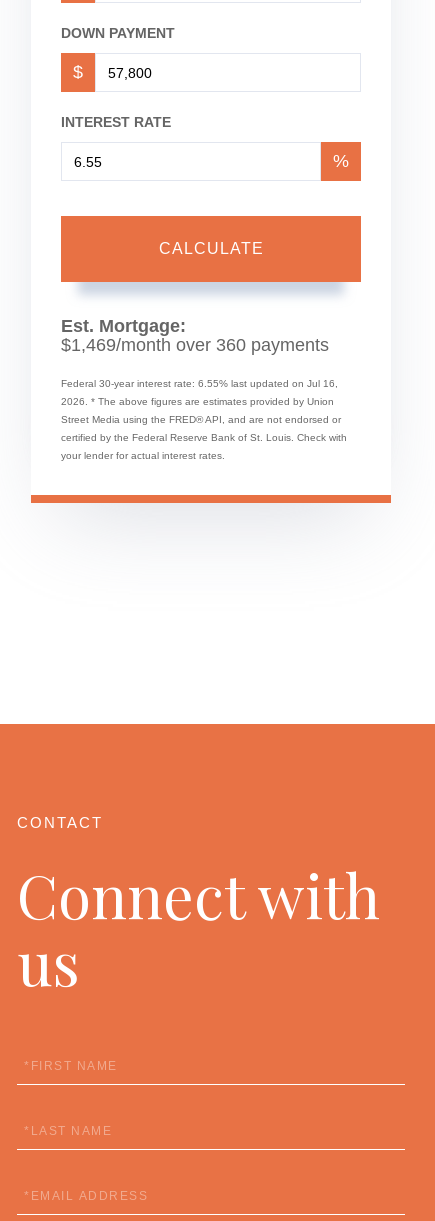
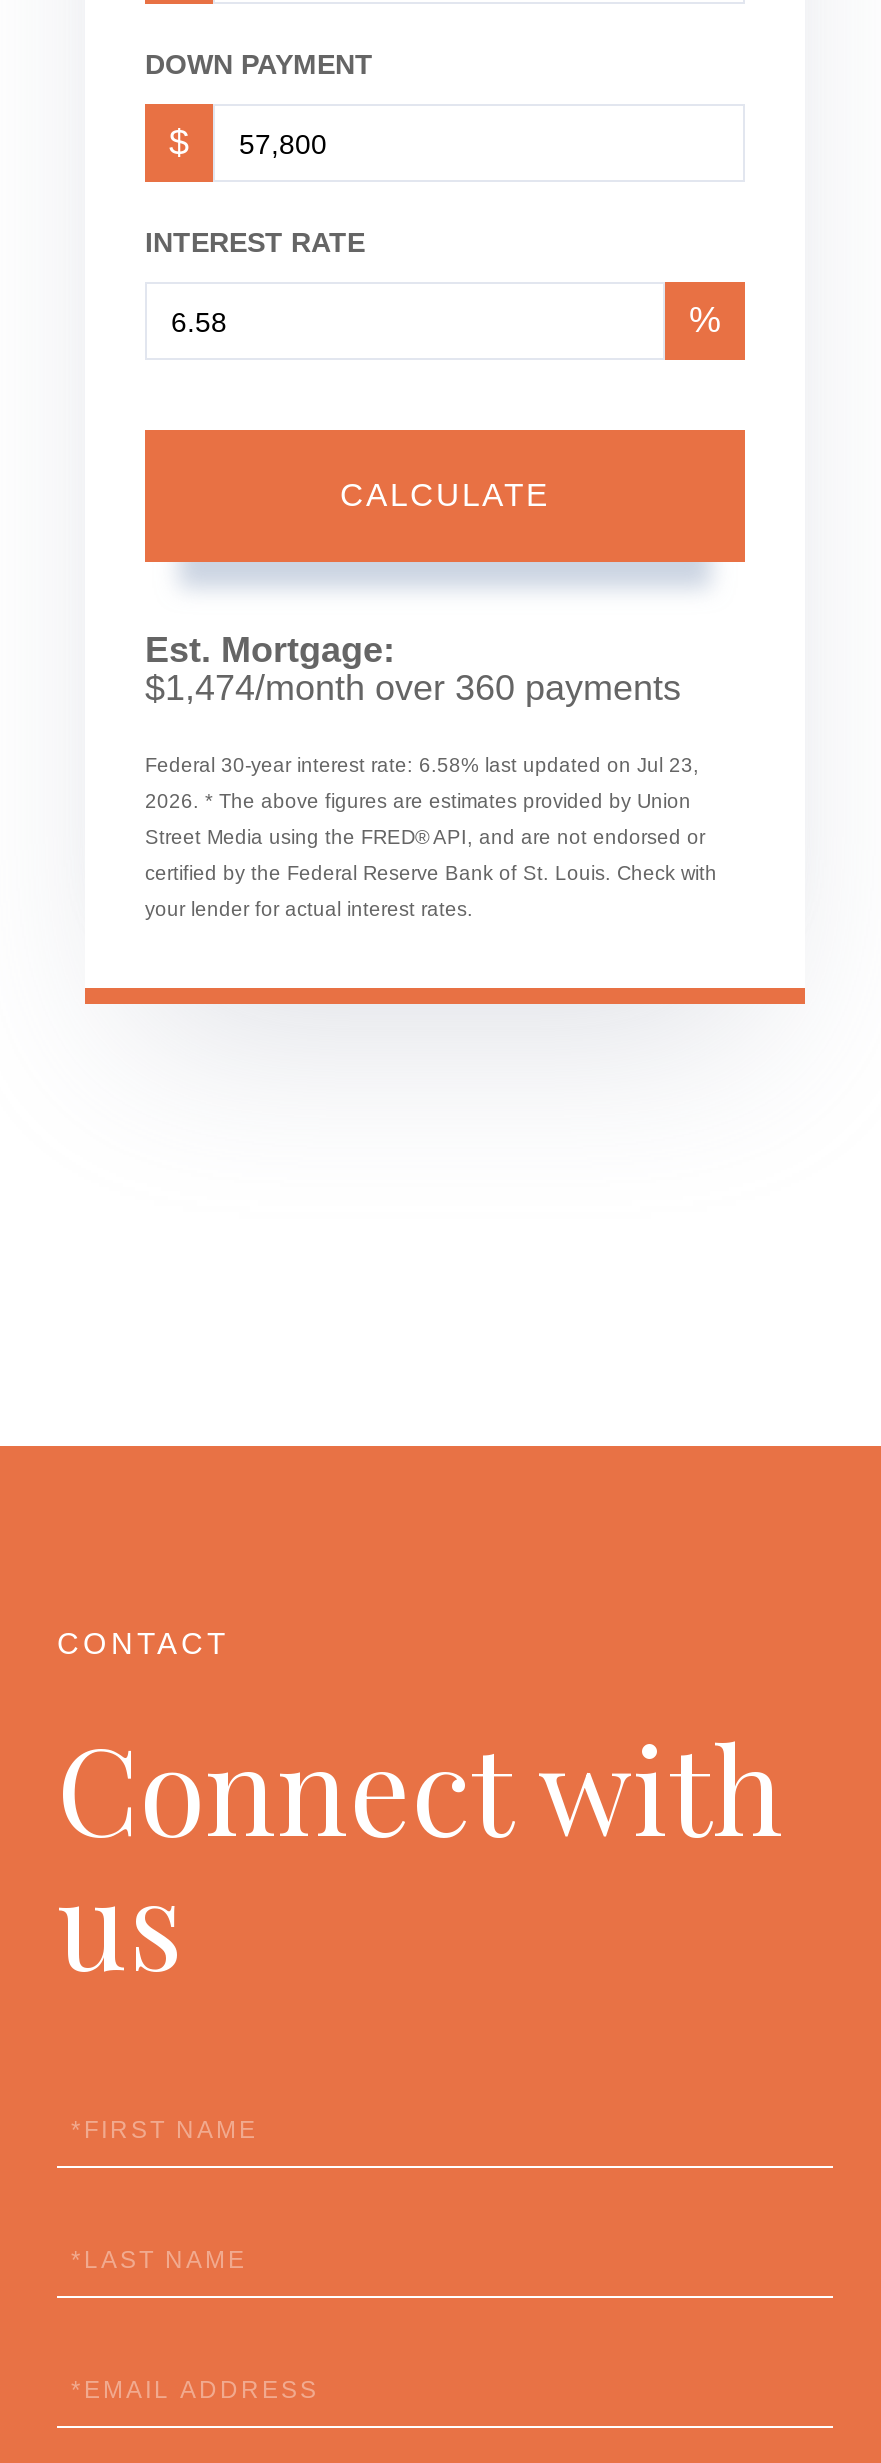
[61,335,329,355] $1,469/month over 360 payments -> [145,669,681,709] $1,474/month over 360 payments
[61,378,338,389] Federal 30-year interest rate: 6.55% last updated on Jul 16, -> [145,755,699,777] Federal 30-year interest rate: 6.58% last updated on Jul 23,

